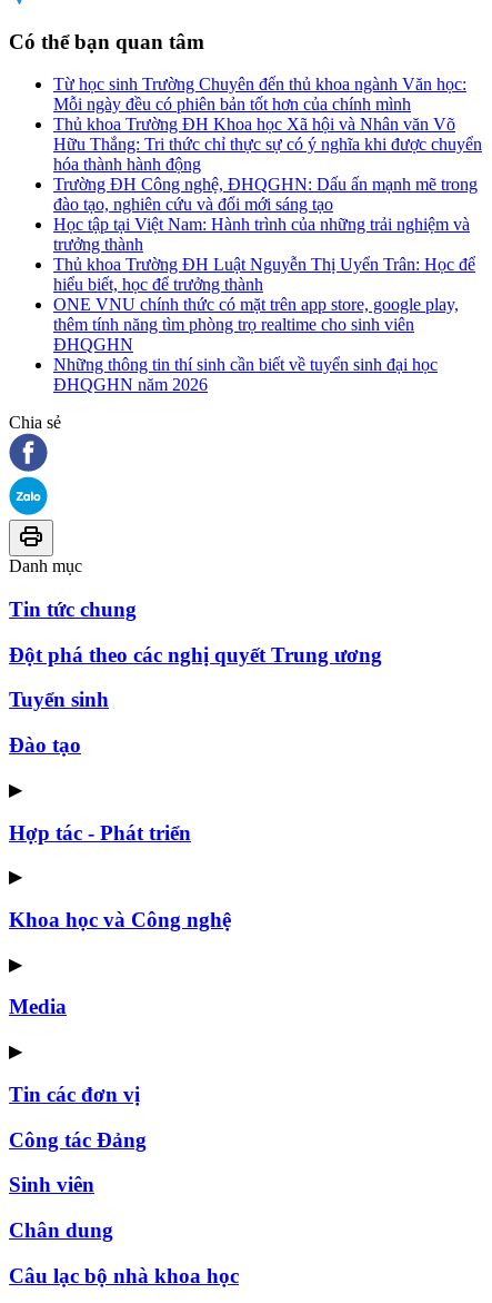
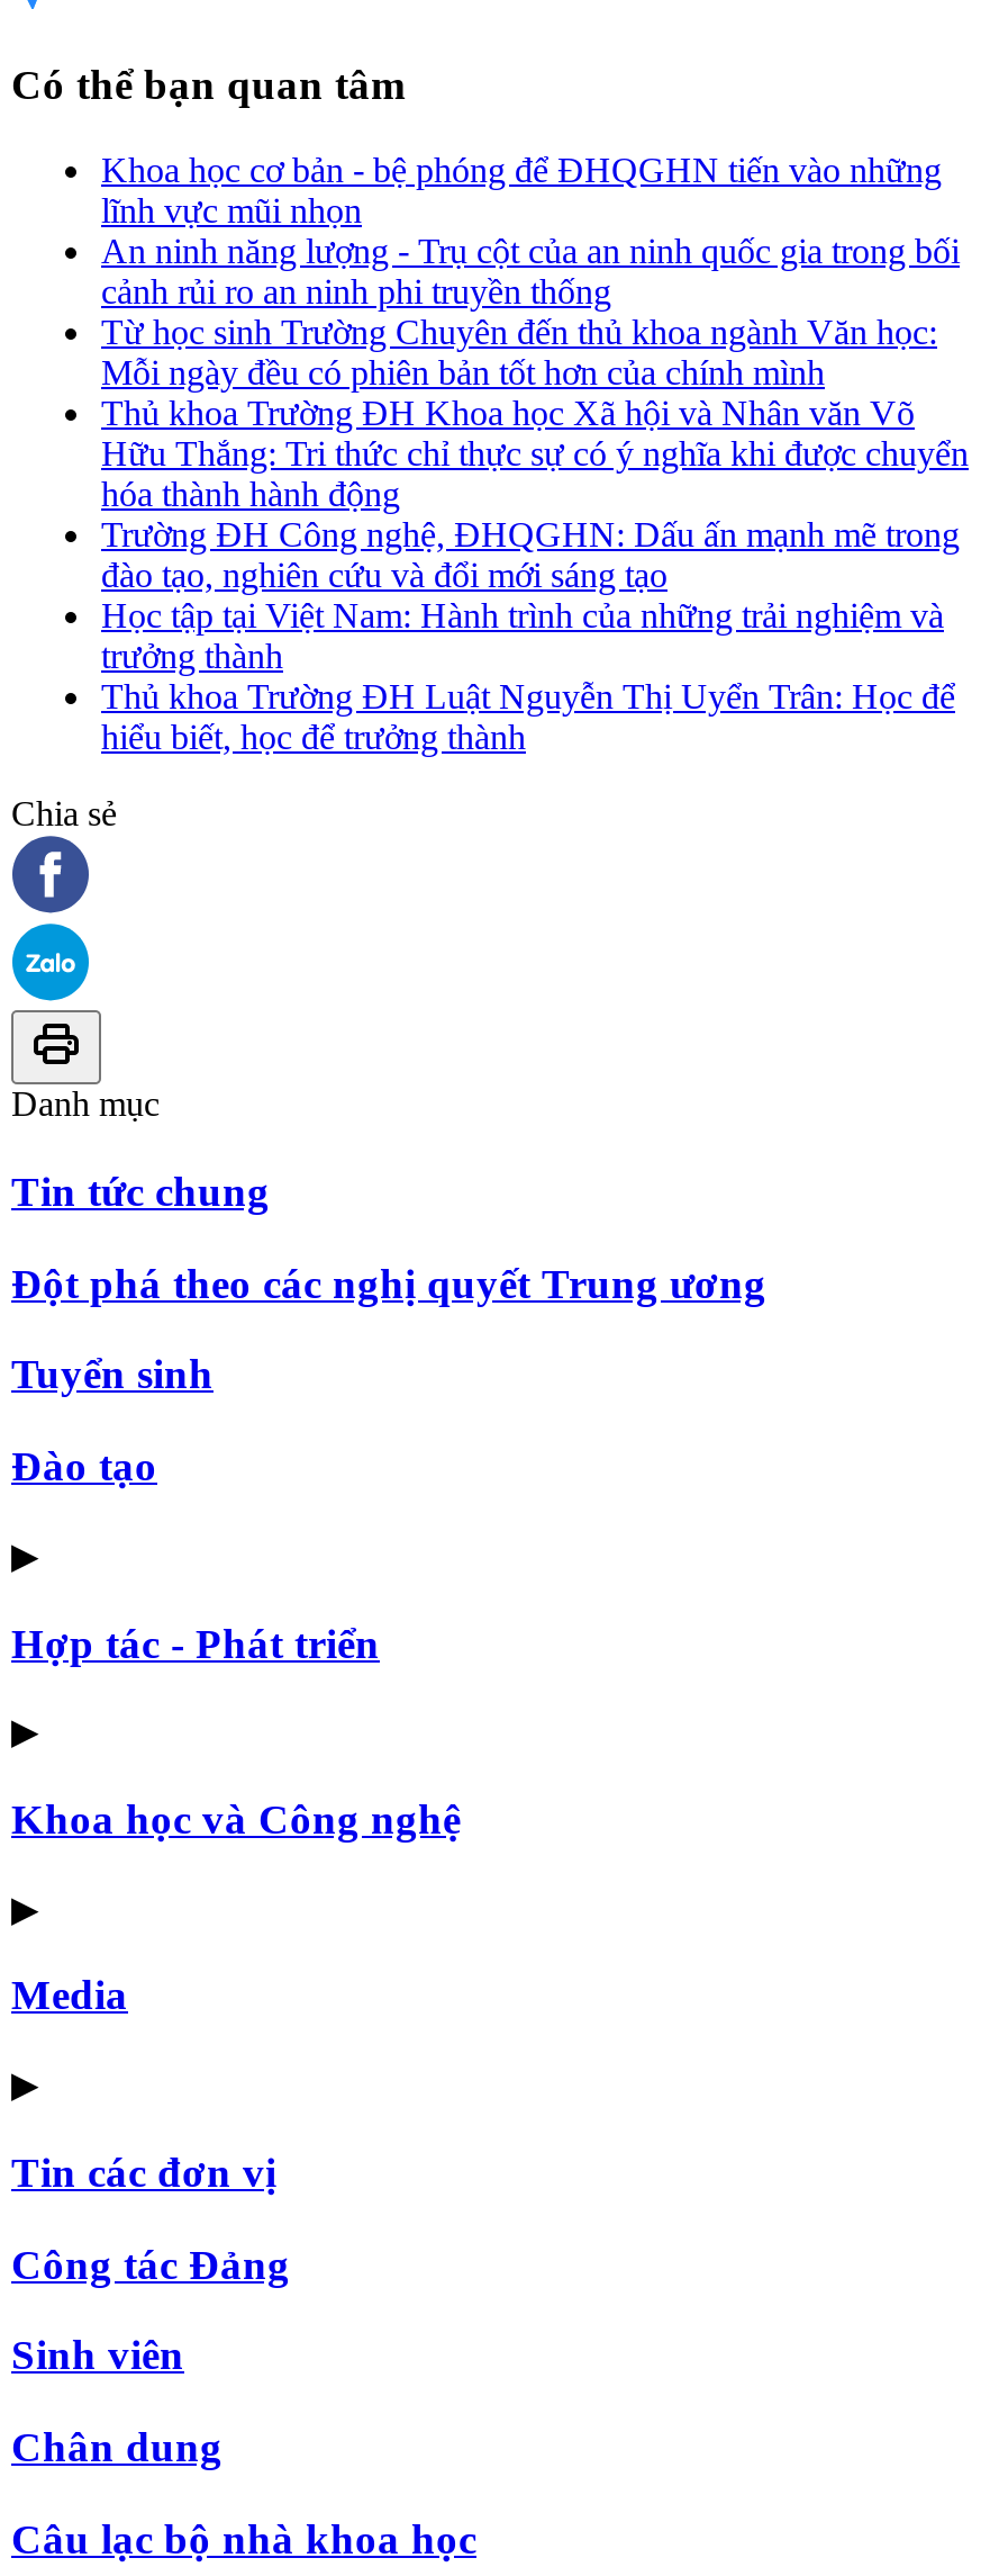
none -> [101,151,960,311] Khoa học cơ bản - bệ phóng để ĐHQGHN tiến vào những | lĩnh vực mũi nhọn | An ninh năng lượng - Trụ cột của an ninh quốc gia trong bối | cảnh rủi ro an ninh phi truyền thống
moved [53,75,482,294] -> [101,313,969,756]: Từ học sinh Trường Chuyên đến thủ khoa ngành Văn học: | Mỗi ngày đều có phiên bản tốt hơn của chính mình | Thủ khoa Trường ĐH Khoa học Xã hội và Nhân văn Võ | ... | Thủ khoa Trường ĐH Luật Nguyễn Thị Uyển Trân: Học để | hiểu biết, học để trưởng thành
[53,295,459,394] ONE VNU chính thức có mặt trên app store, google play, | thêm tính năng tìm phòng trọ realtime cho sinh viên | ĐHQGHN | Những thông tin thí sinh cần biết về tuyển sinh đại học | ĐHQGHN năm 2026 -> none

